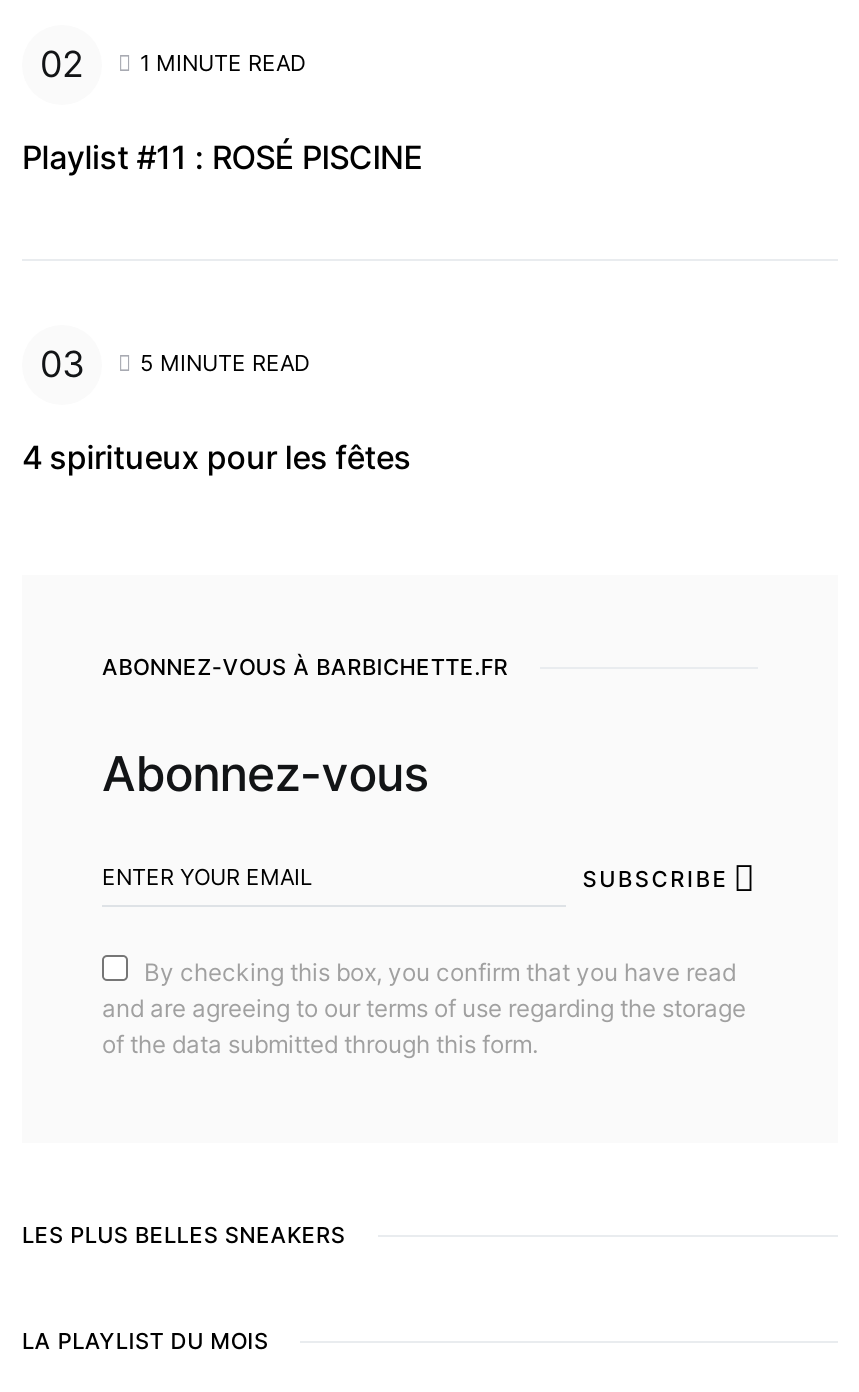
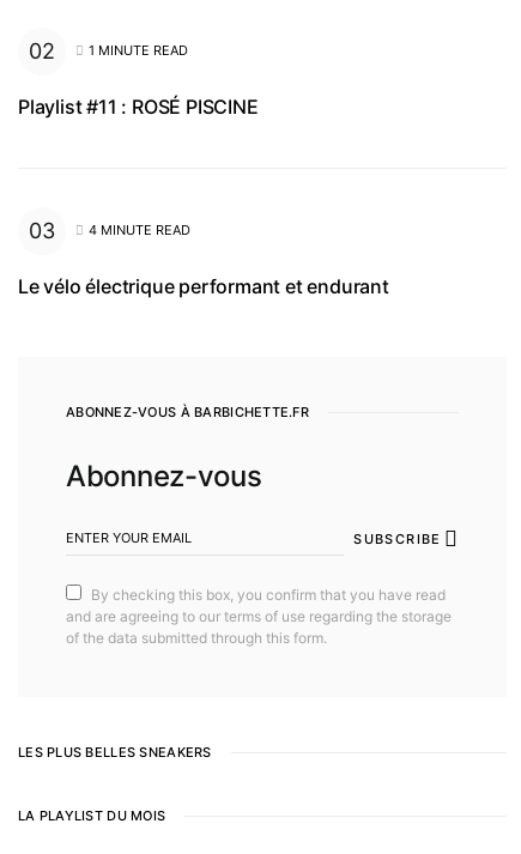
[140,349,310,377] 5 MINUTE READ -> [89,222,190,239] 4 MINUTE READ
[22,436,411,476] 4 spiritueux pour les fêtes -> [18,274,389,298] Le vélo électrique performant et endurant

